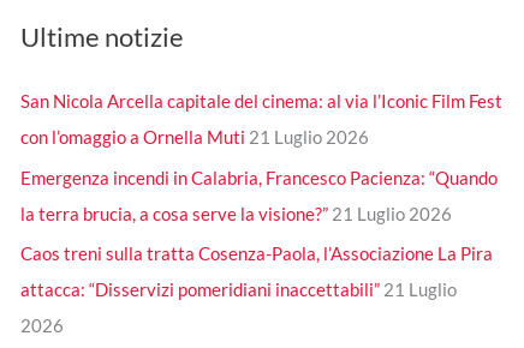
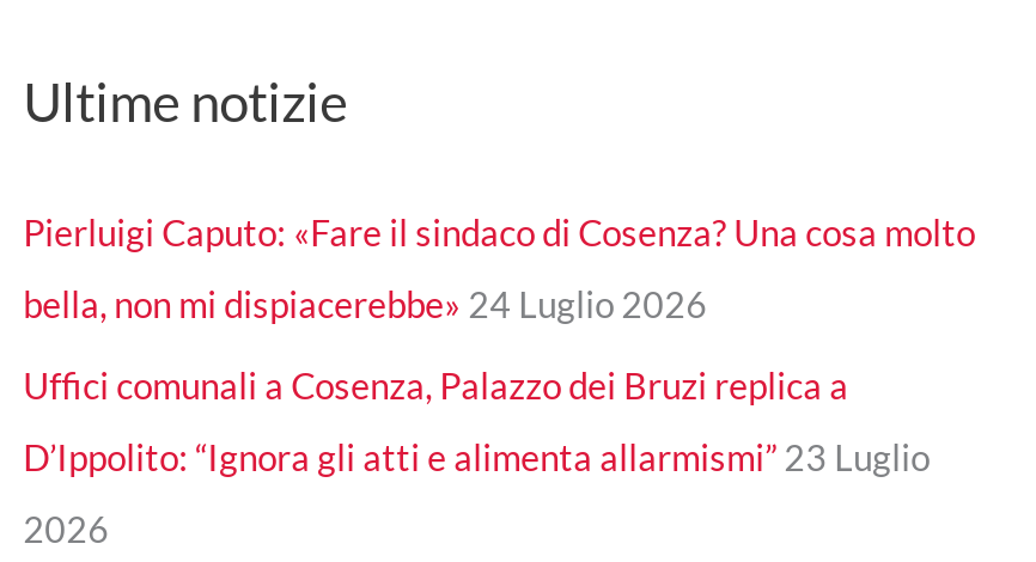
[21,90,502,300] San Nicola Arcella capitale del cinema: al via l’Iconic Film Fest | con l’omaggio a Ornella Muti 21 Luglio 2026 | Emergenza incendi in Calabria, Francesco Pacienza: “Quando | la terra brucia, a cosa serve la visione?” 21 Luglio 2026 | Caos treni sulla tratta Cosenza-Paola, l’Associazione La Pira | attacca: “Disservizi pomeridiani inaccettabili” 21 Luglio -> [23,210,975,478] Pierluigi Caputo: «Fare il sindaco di Cosenza? Una cosa molto | bella, non mi dispiacerebbe» 24 Luglio 2026 | Uffici comunali a Cosenza, Palazzo dei Bruzi replica a | D’Ippolito: “Ignora gli atti e alimenta allarmismi” 23 Luglio

